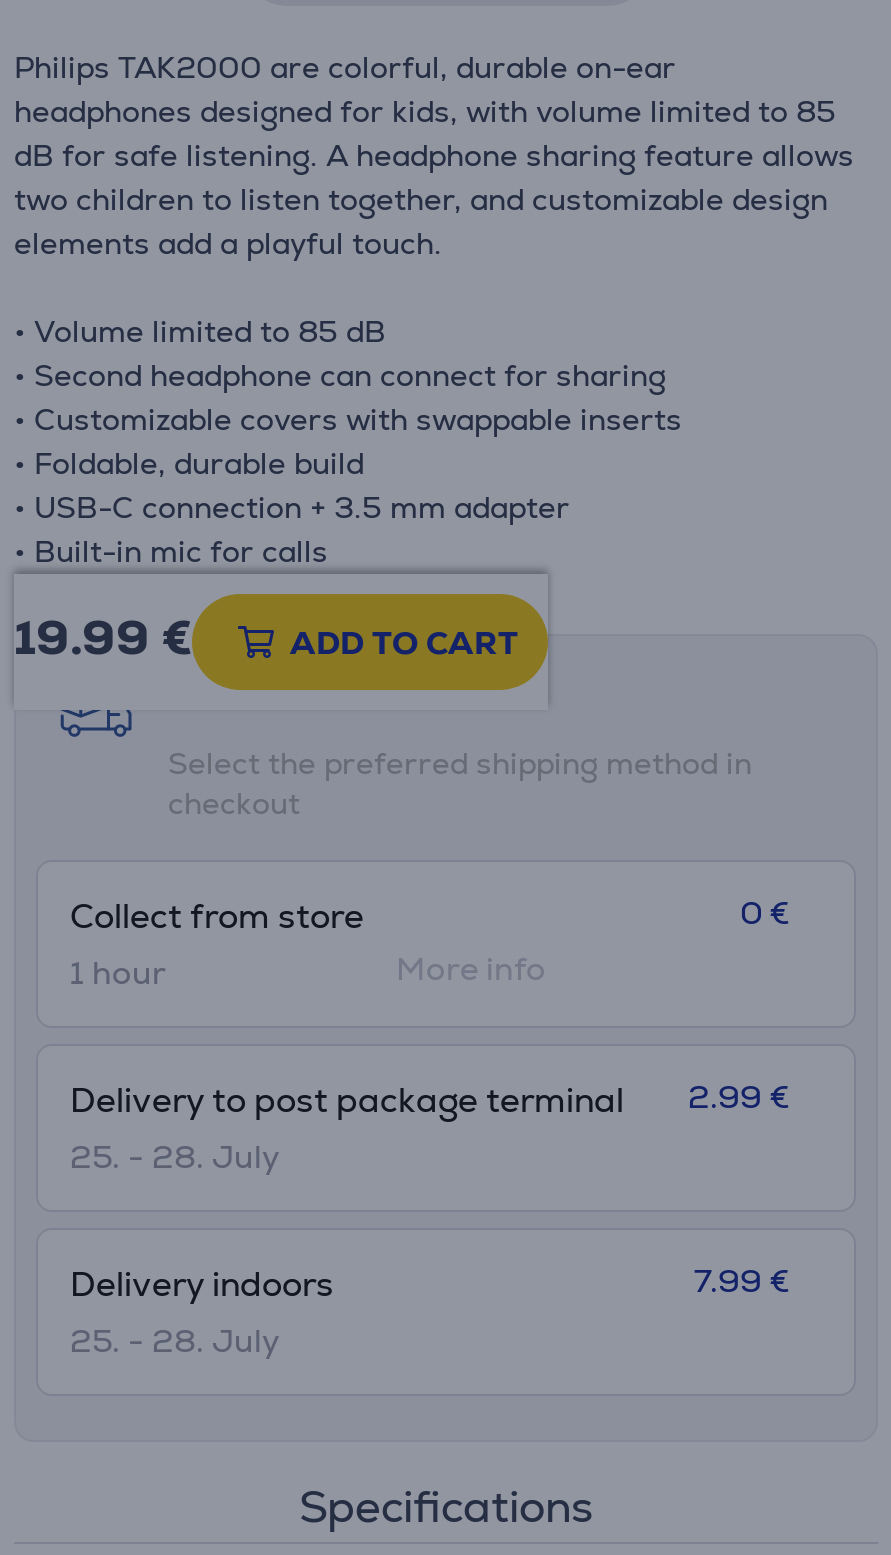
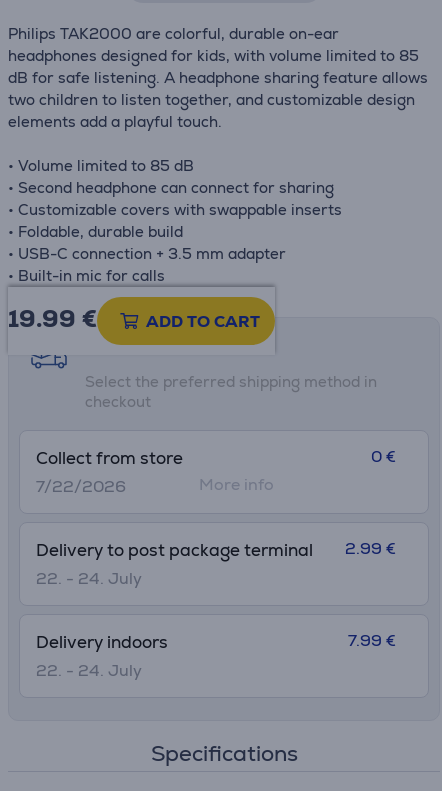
[70,952,166,994] 1 hour -> [36,476,126,497] 7/22/2026
[70,1136,280,1178] 25. - 28. July -> [36,568,142,589] 22. - 24. July
[70,1320,280,1362] 25. - 28. July -> [36,660,142,681] 22. - 24. July

